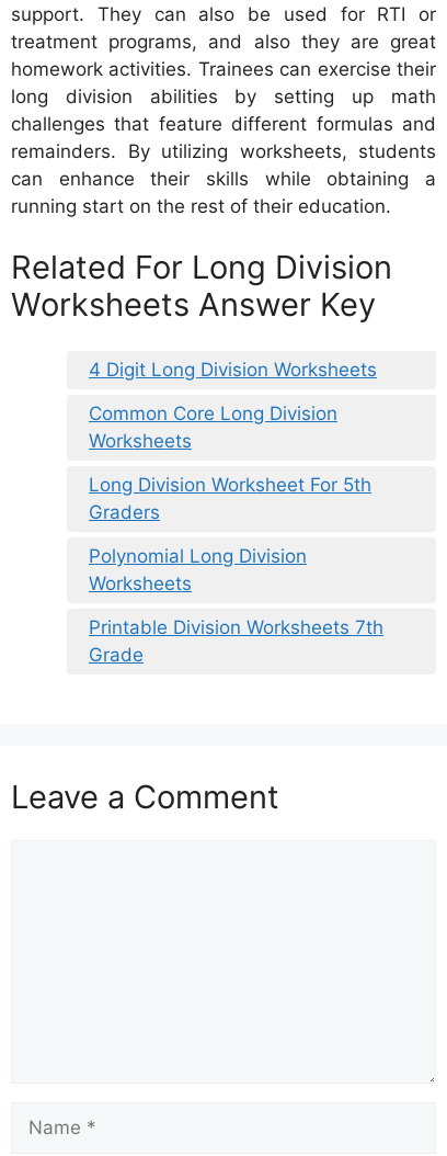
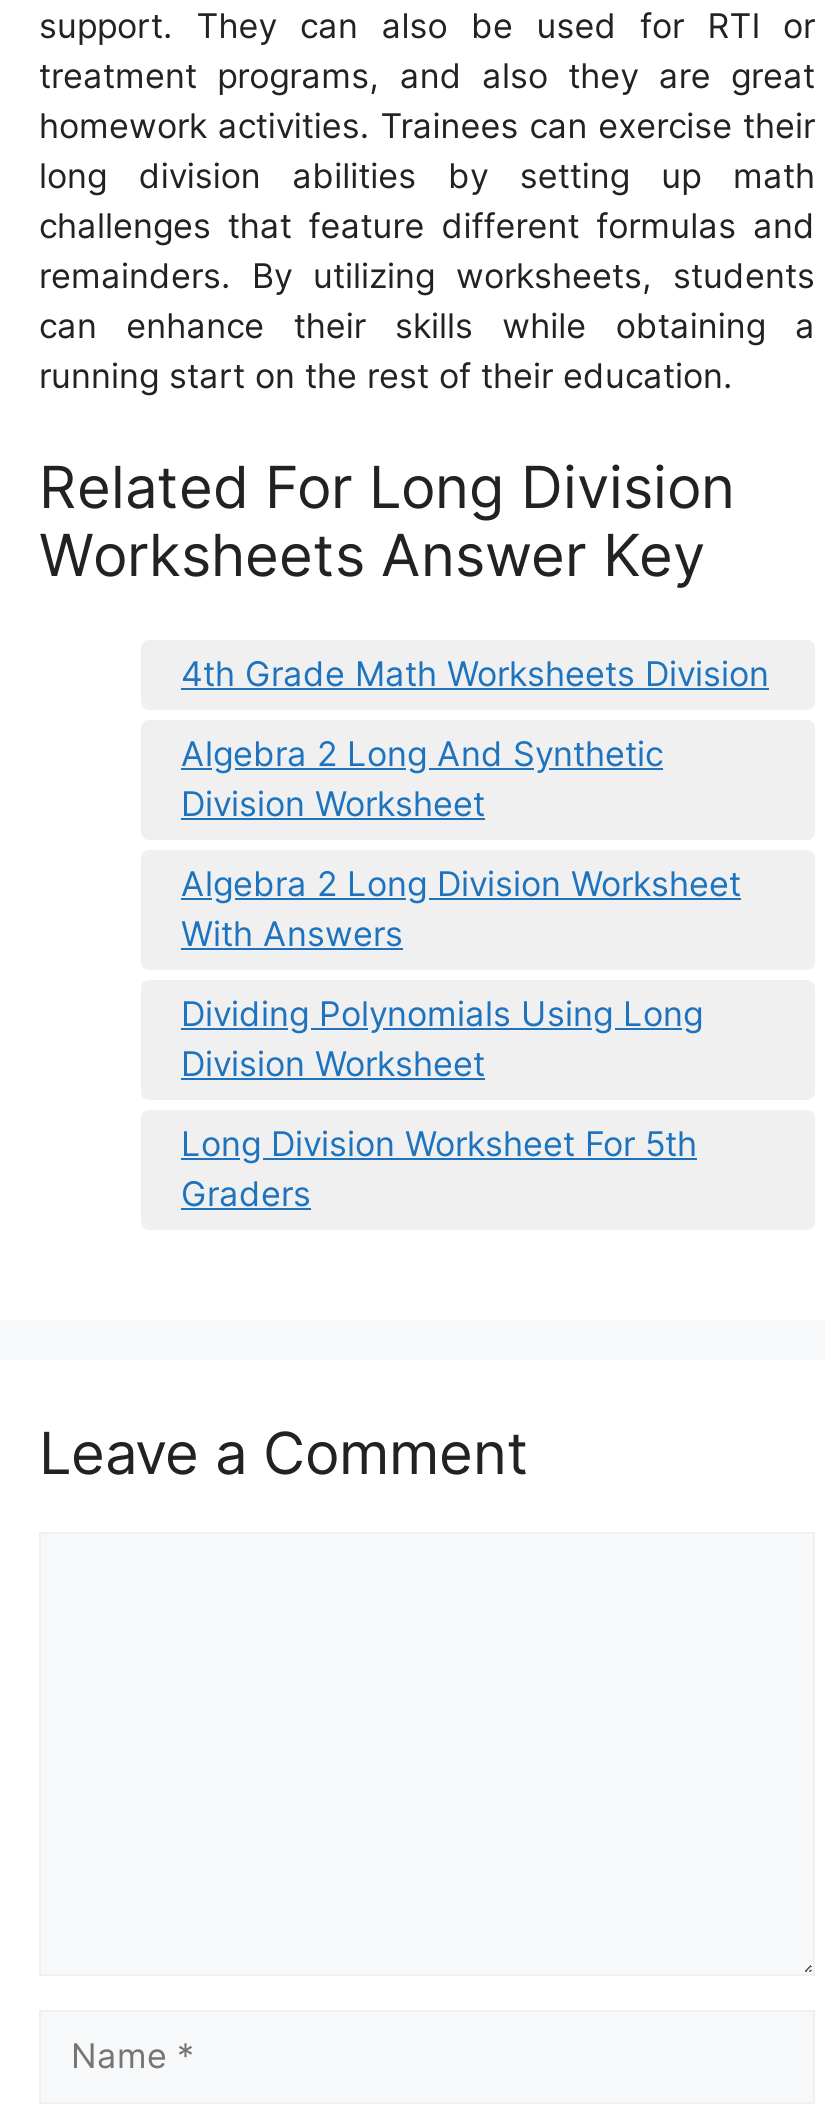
[89,359,377,452] 4 Digit Long Division Worksheets | Common Core Long Division | Worksheets -> [181,655,769,1085] 4th Grade Math Worksheets Division | Algebra 2 Long And Synthetic | Division Worksheet | Algebra 2 Long Division Worksheet | With Answers | Dividing Polynomials Using Long | Division Worksheet
moved [89,474,371,523] -> [181,1125,697,1215]: Long Division Worksheet For 5th | Graders
[89,545,383,666] Polynomial Long Division | Worksheets | Printable Division Worksheets 7th | Grade -> none

